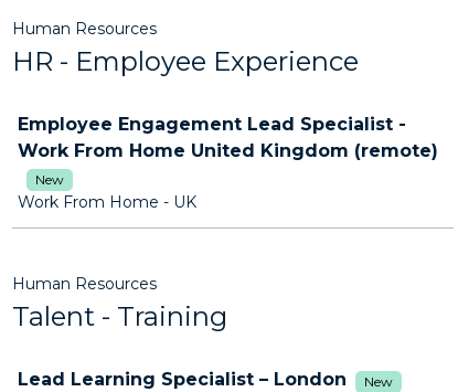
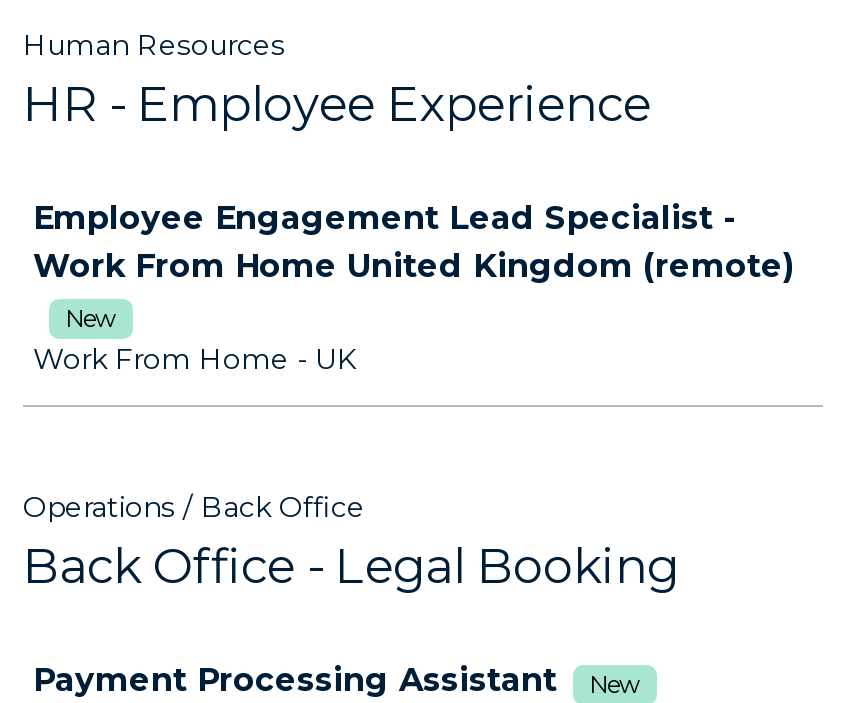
[12,274,227,332] Human Resources | Talent - Training -> [23,489,679,595] Operations / Back Office | Back Office - Legal Booking
[18,369,347,390] Lead Learning Specialist – London -> [33,661,557,699] Payment Processing Assistant

